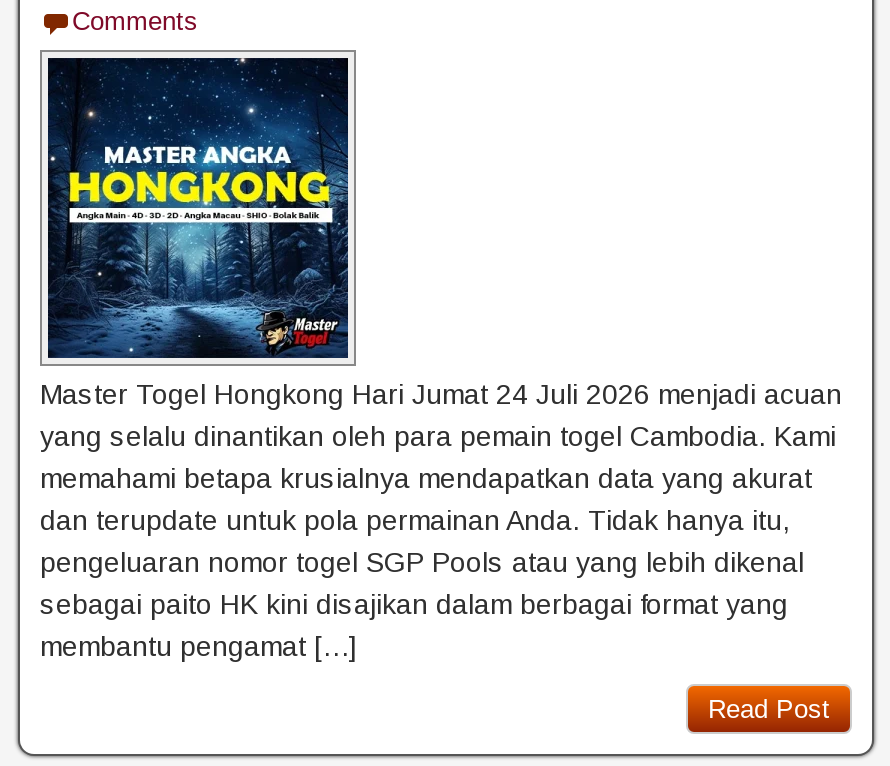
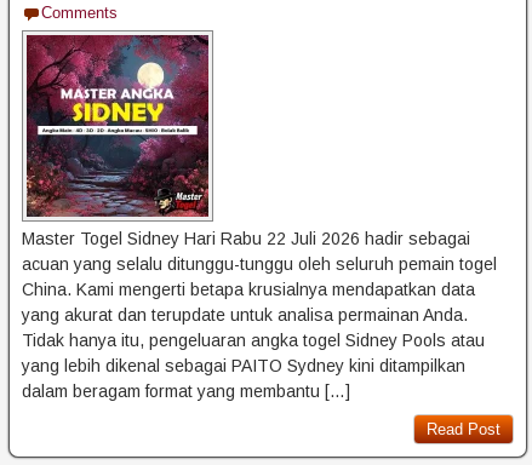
[40,56,842,662] [image] | Master Togel Hongkong Hari Jumat 24 Juli 2026 menjadi acuan | yang selalu dinantikan oleh para pemain togel Cambodia. Kami | memahami betapa krusialnya mendapatkan data yang akurat | dan terupdate untuk pola permainan Anda. Tidak hanya itu, | pengeluaran nomor togel SGP Pools atau yang lebih dikenal | sebagai paito HK kini disajikan dalam berbagai format yang | membantu pengamat […] -> [22,34,497,401] [image] | Master Togel Sidney Hari Rabu 22 Juli 2026 hadir sebagai | acuan yang selalu ditunggu-tunggu oleh seluruh pemain togel | China. Kami mengerti betapa krusialnya mendapatkan data | yang akurat dan terupdate untuk analisa permainan Anda. | Tidak hanya itu, pengeluaran angka togel Sidney Pools atau | yang lebih dikenal sebagai PAITO Sydney kini ditampilkan | dalam beragam format yang membantu […]

